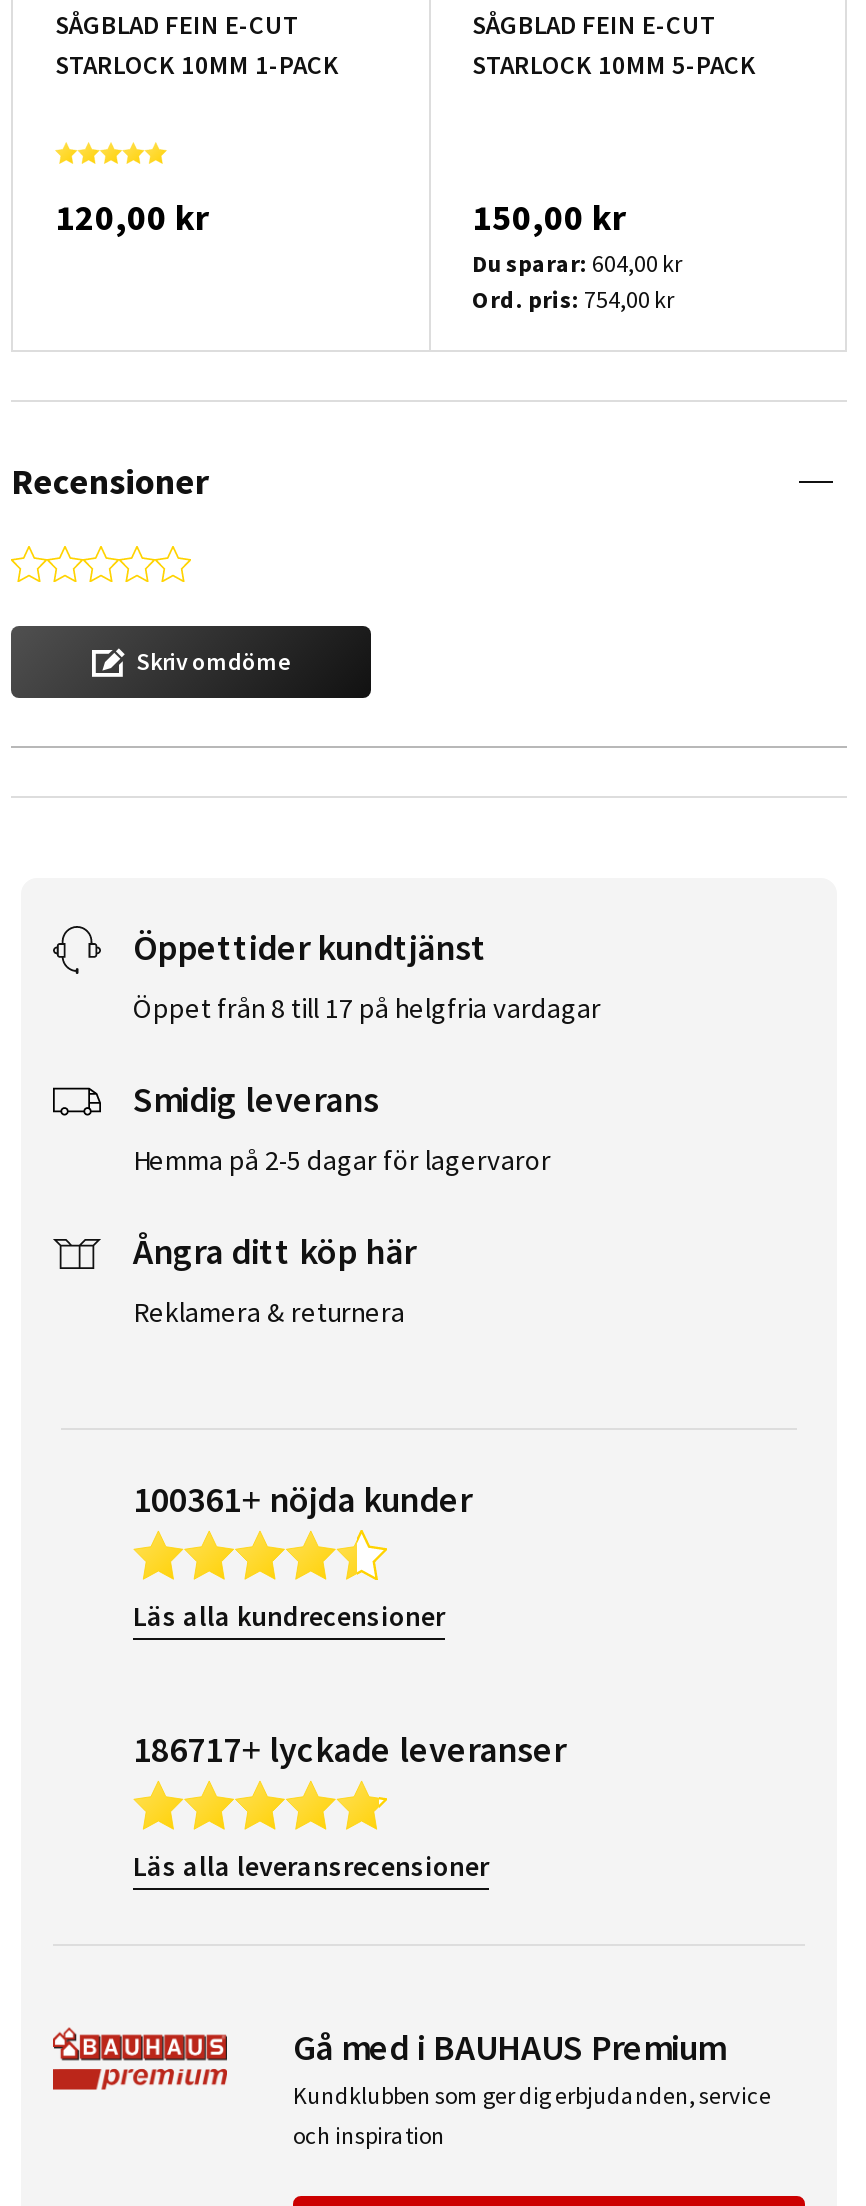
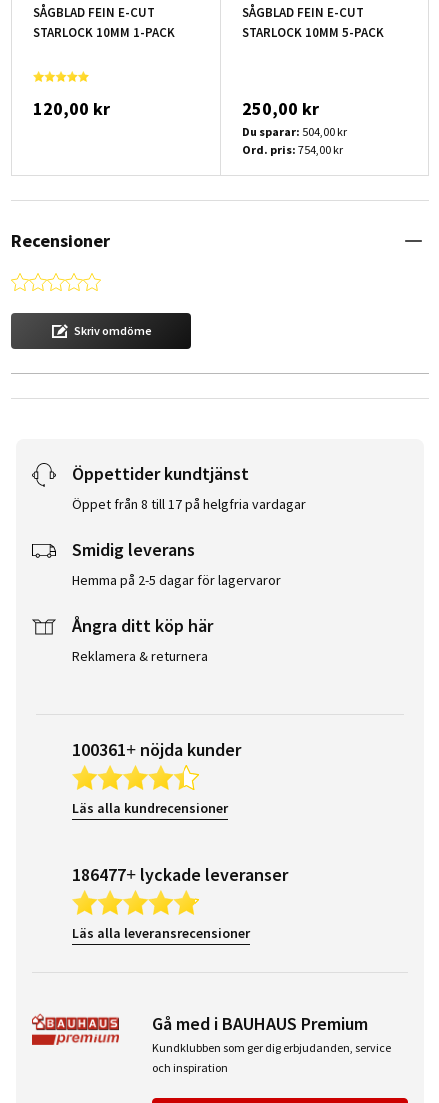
[472,194,626,240] 150,00 kr -> [241,97,318,120] 250,00 kr
[472,248,682,278] Du sparar: 604,00 kr -> [241,124,346,139] Du sparar: 504,00 kr
[133,1726,565,1772] 186717+ lyckade leveranser -> [72,863,288,886] 186477+ lyckade leveranser

